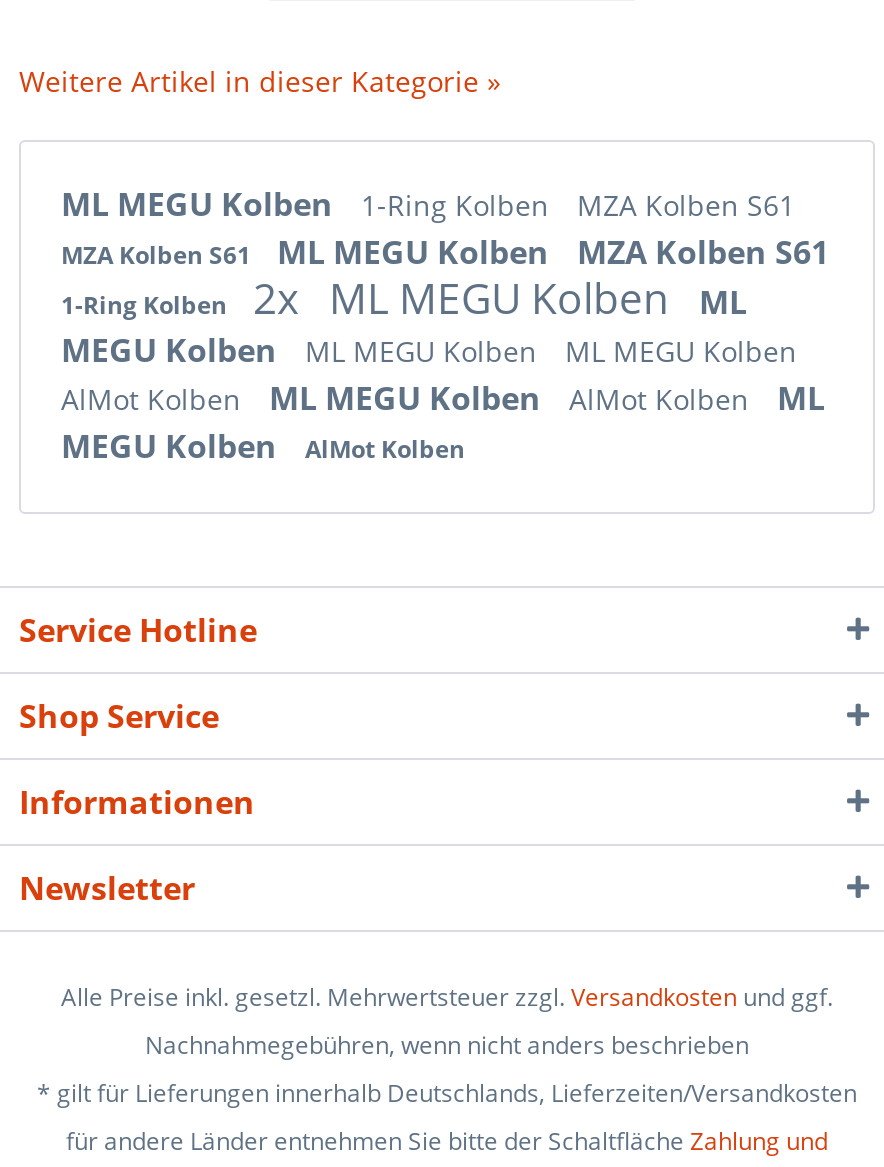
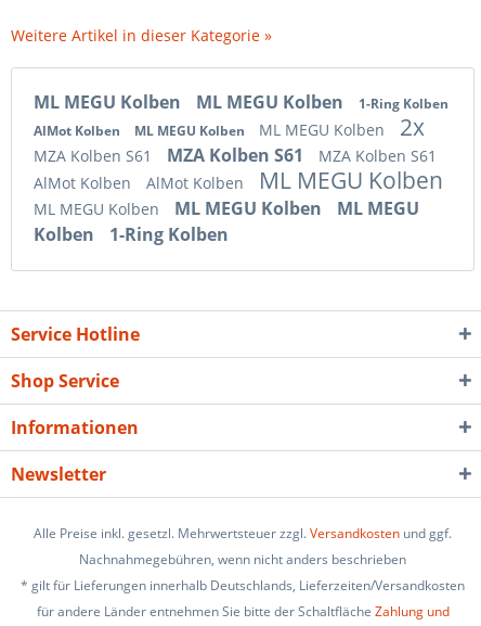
[61,182,829,468] ML MEGU Kolben 1-Ring Kolben MZA Kolben S61 | MZA Kolben S61 ML MEGU Kolben MZA Kolben S61 | 1-Ring Kolben 2x ML MEGU Kolben ML | MEGU Kolben ML MEGU Kolben ML MEGU Kolben | AlMot Kolben ML MEGU Kolben AlMot Kolben ML | MEGU Kolben AlMot Kolben -> [34,90,448,246] ML MEGU Kolben ML MEGU Kolben 1-Ring Kolben | AlMot Kolben ML MEGU Kolben ML MEGU Kolben 2x | MZA Kolben S61 MZA Kolben S61 MZA Kolben S61 | AlMot Kolben AlMot Kolben ML MEGU Kolben | ML MEGU Kolben ML MEGU Kolben ML MEGU | Kolben 1-Ring Kolben

